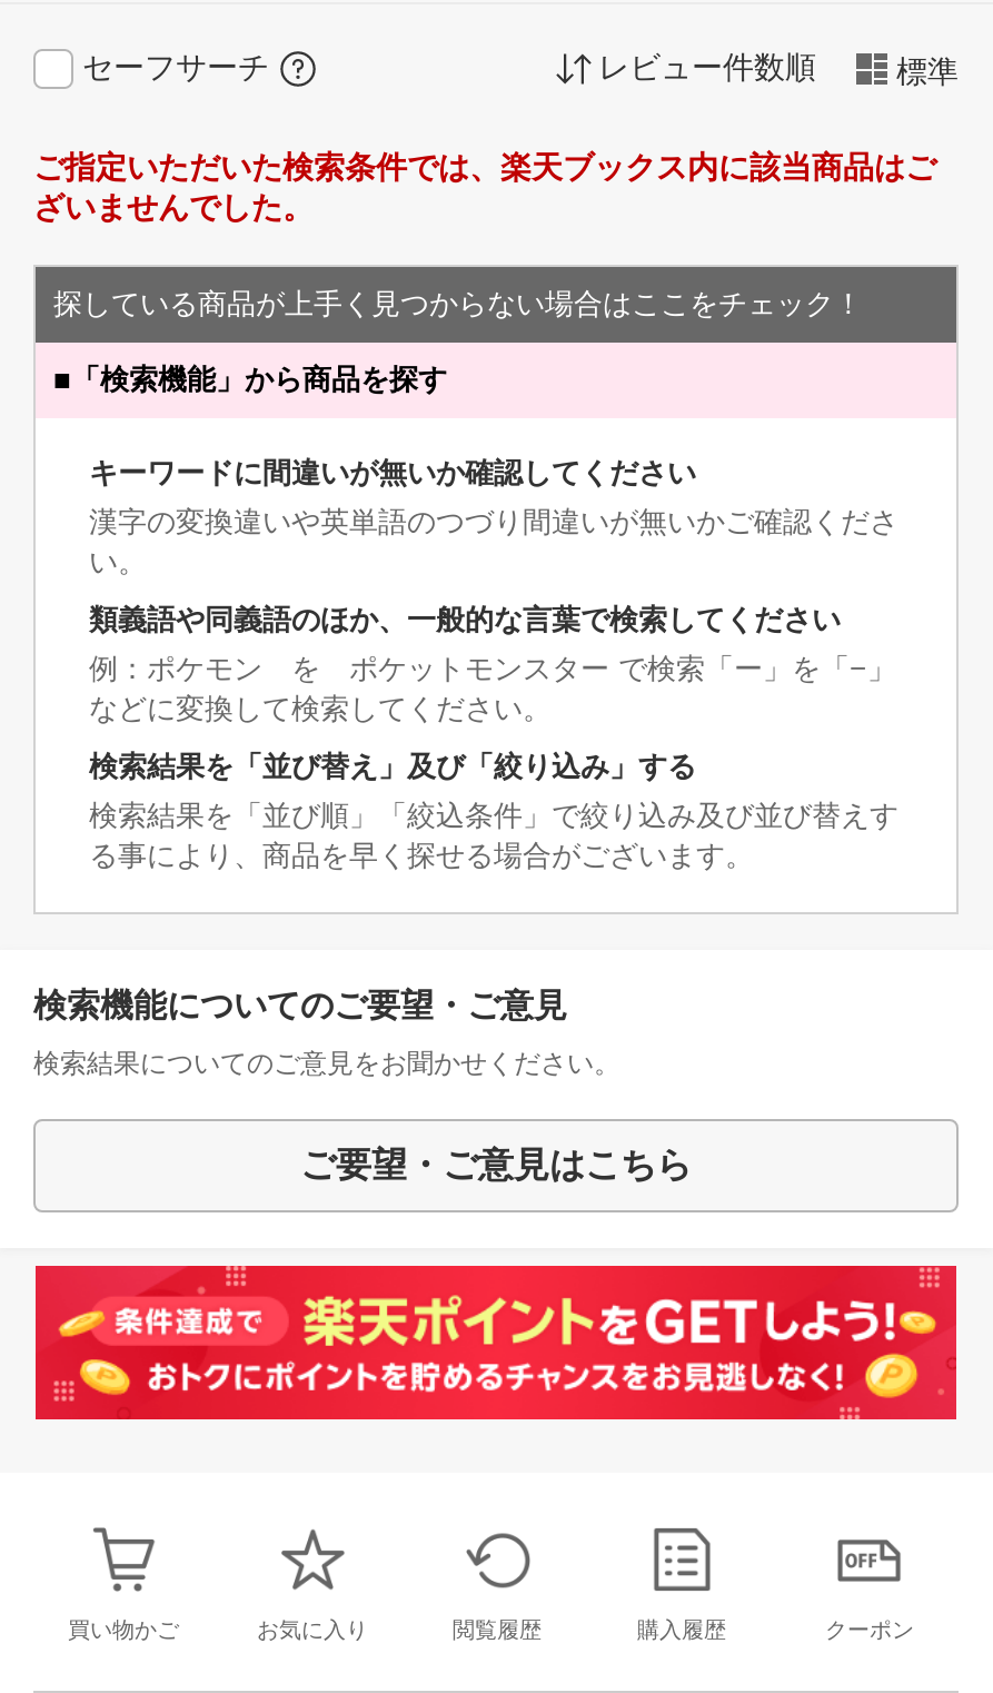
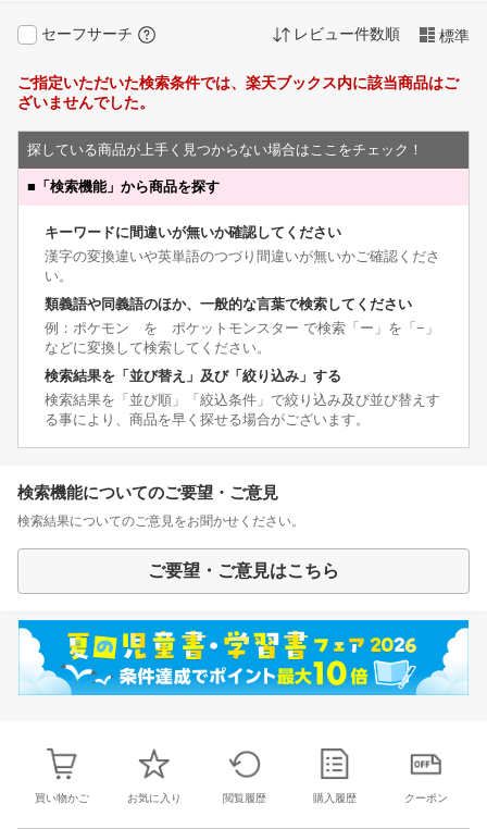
[33,1264,959,1422] [image] -> [17,619,470,696] [image]

